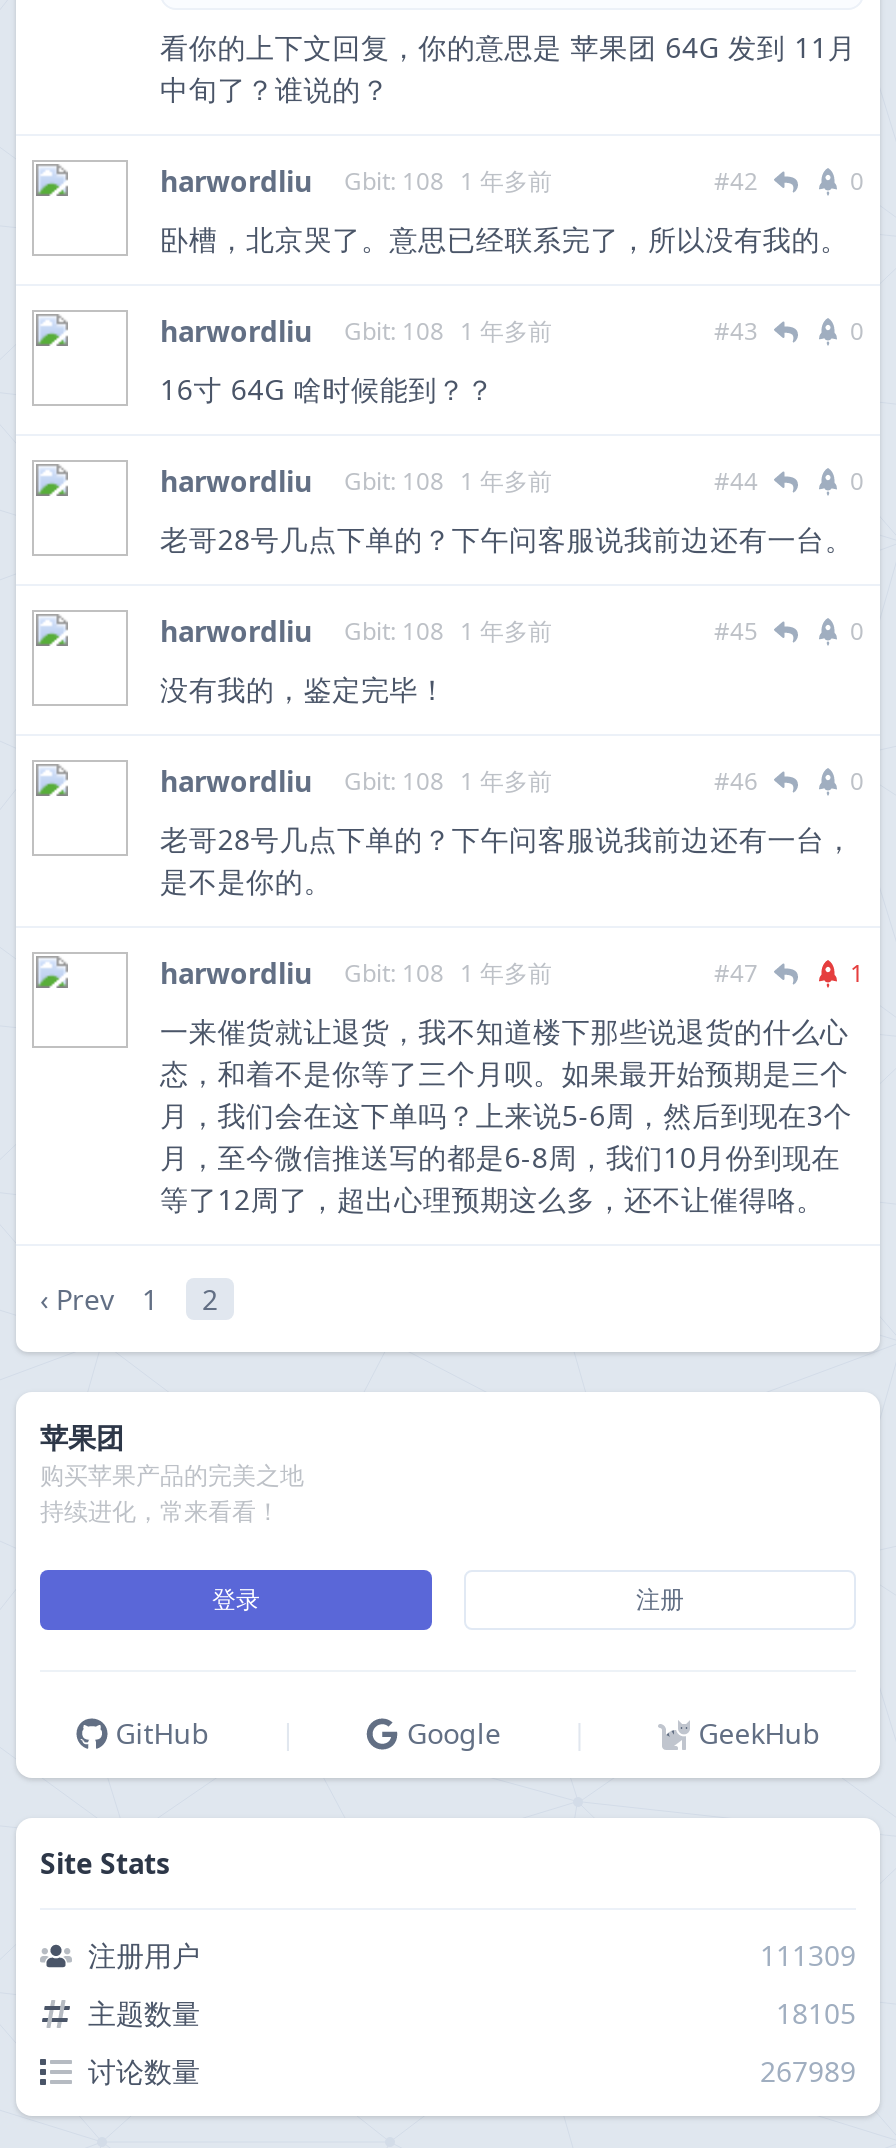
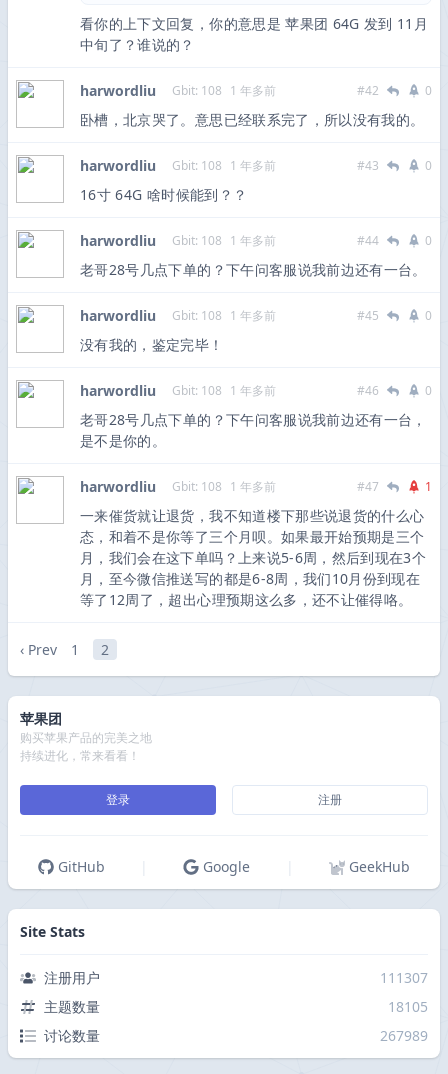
[760,1936,856,1974] 111309 -> [380,968,428,987] 111307

